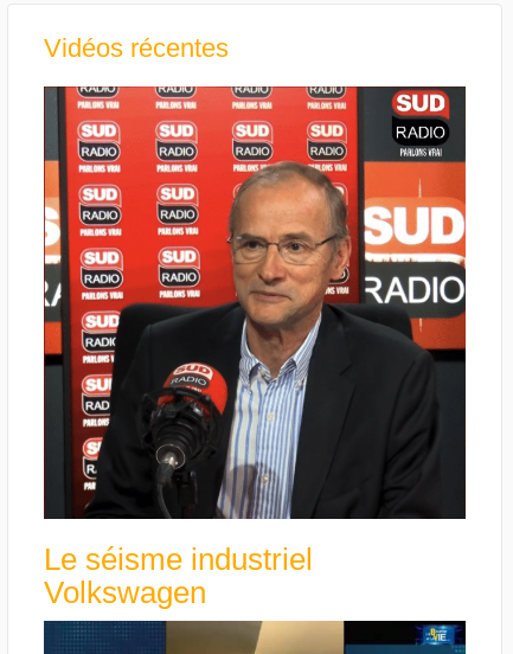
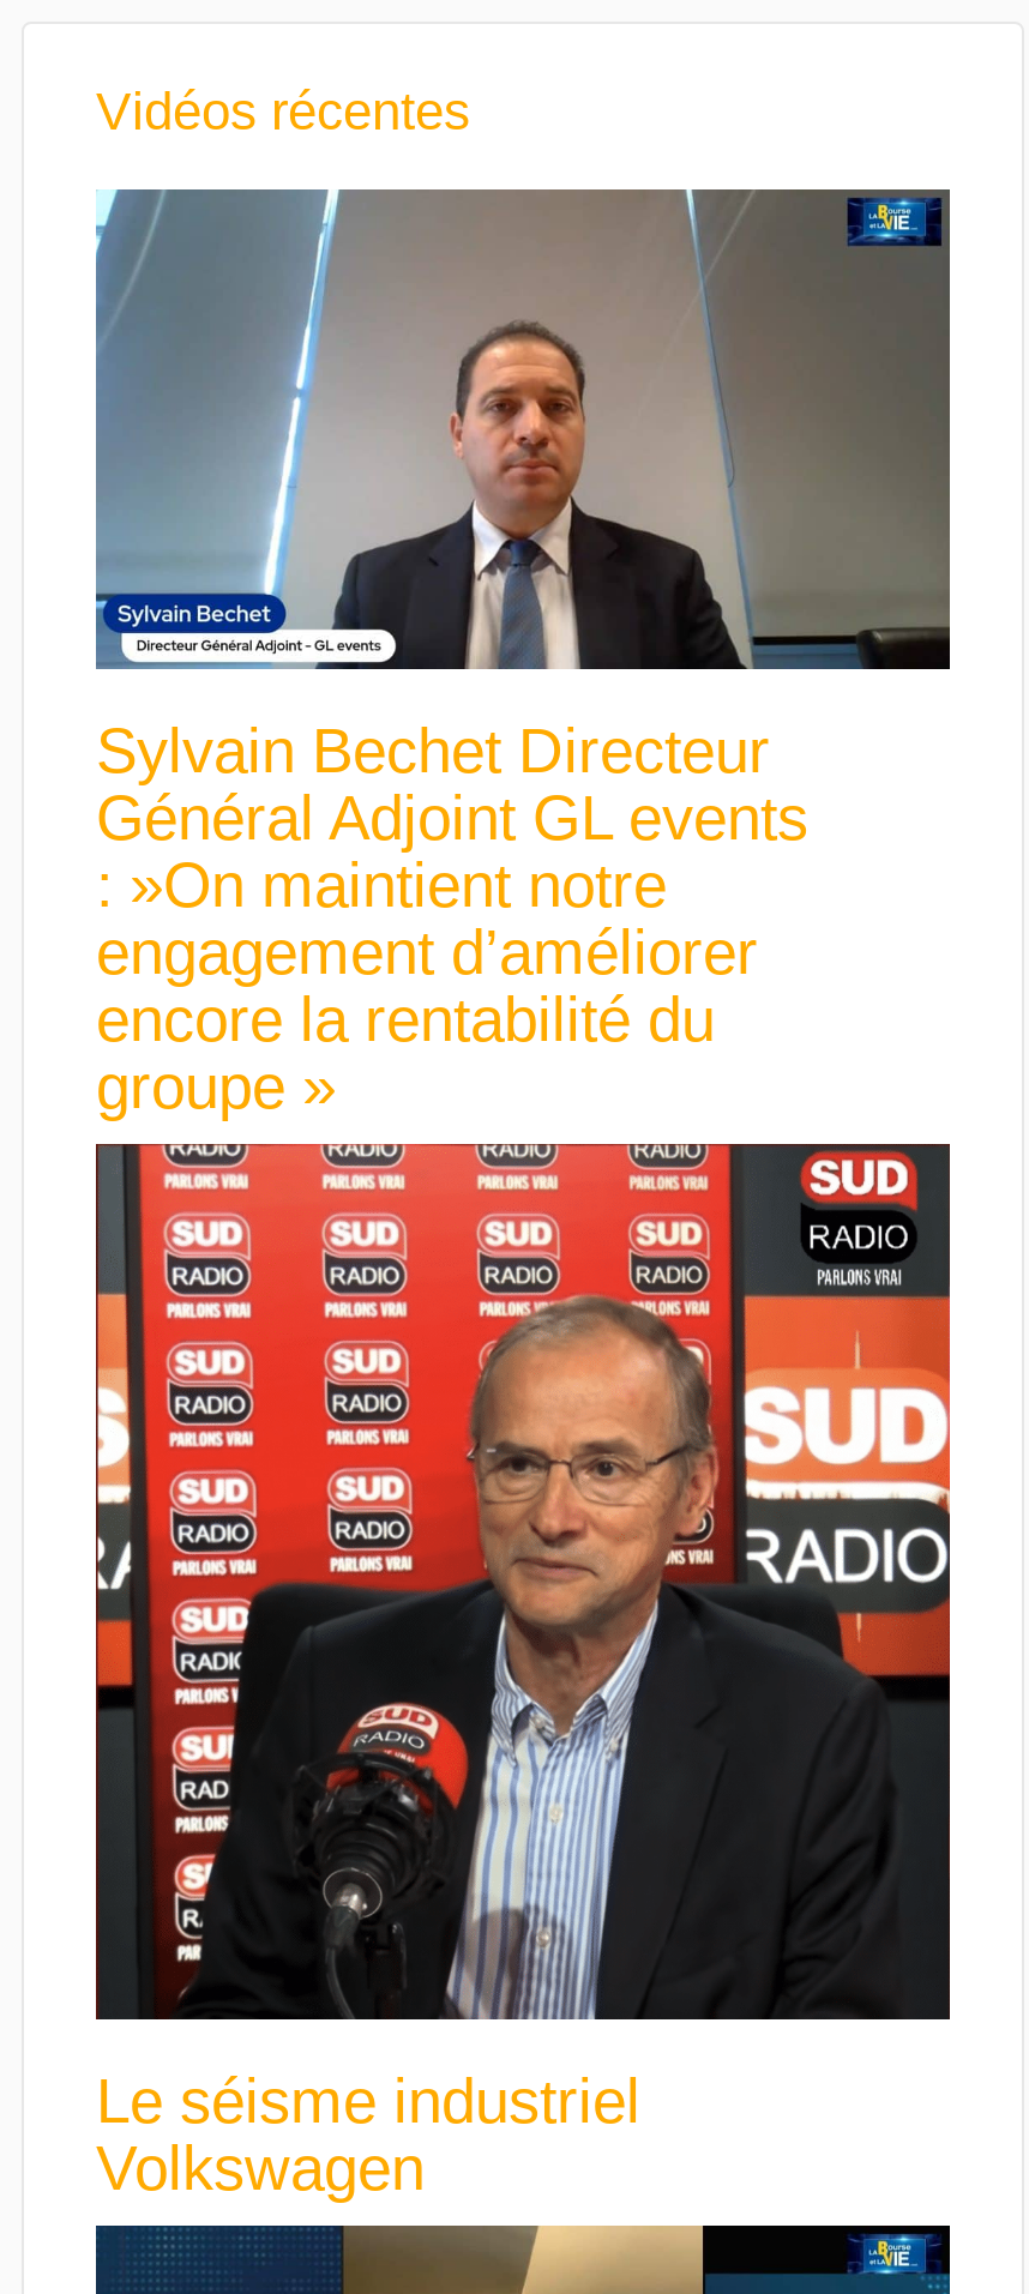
none -> [94,187,952,1122] [image] | Sylvain Bechet Directeur | Général Adjoint GL events | : »On maintient notre | engagement d’améliorer | encore la rentabilité du | groupe »

